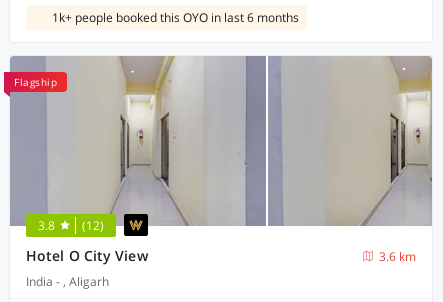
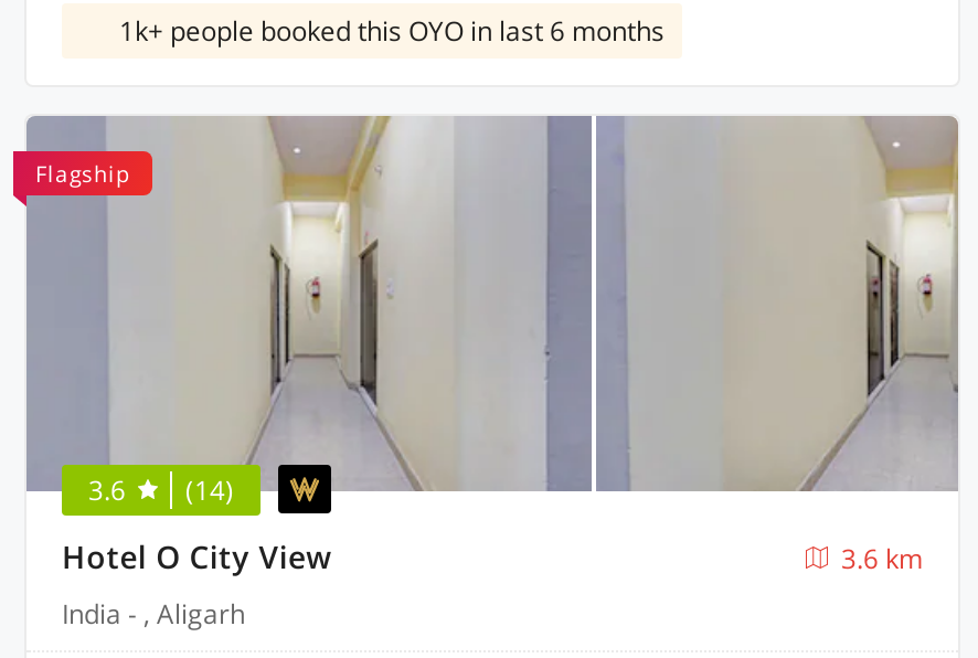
[38,217,55,234] 3.8 -> [88,471,126,509] 3.6
[82,217,104,234] (12) -> [185,471,234,509] (14)

